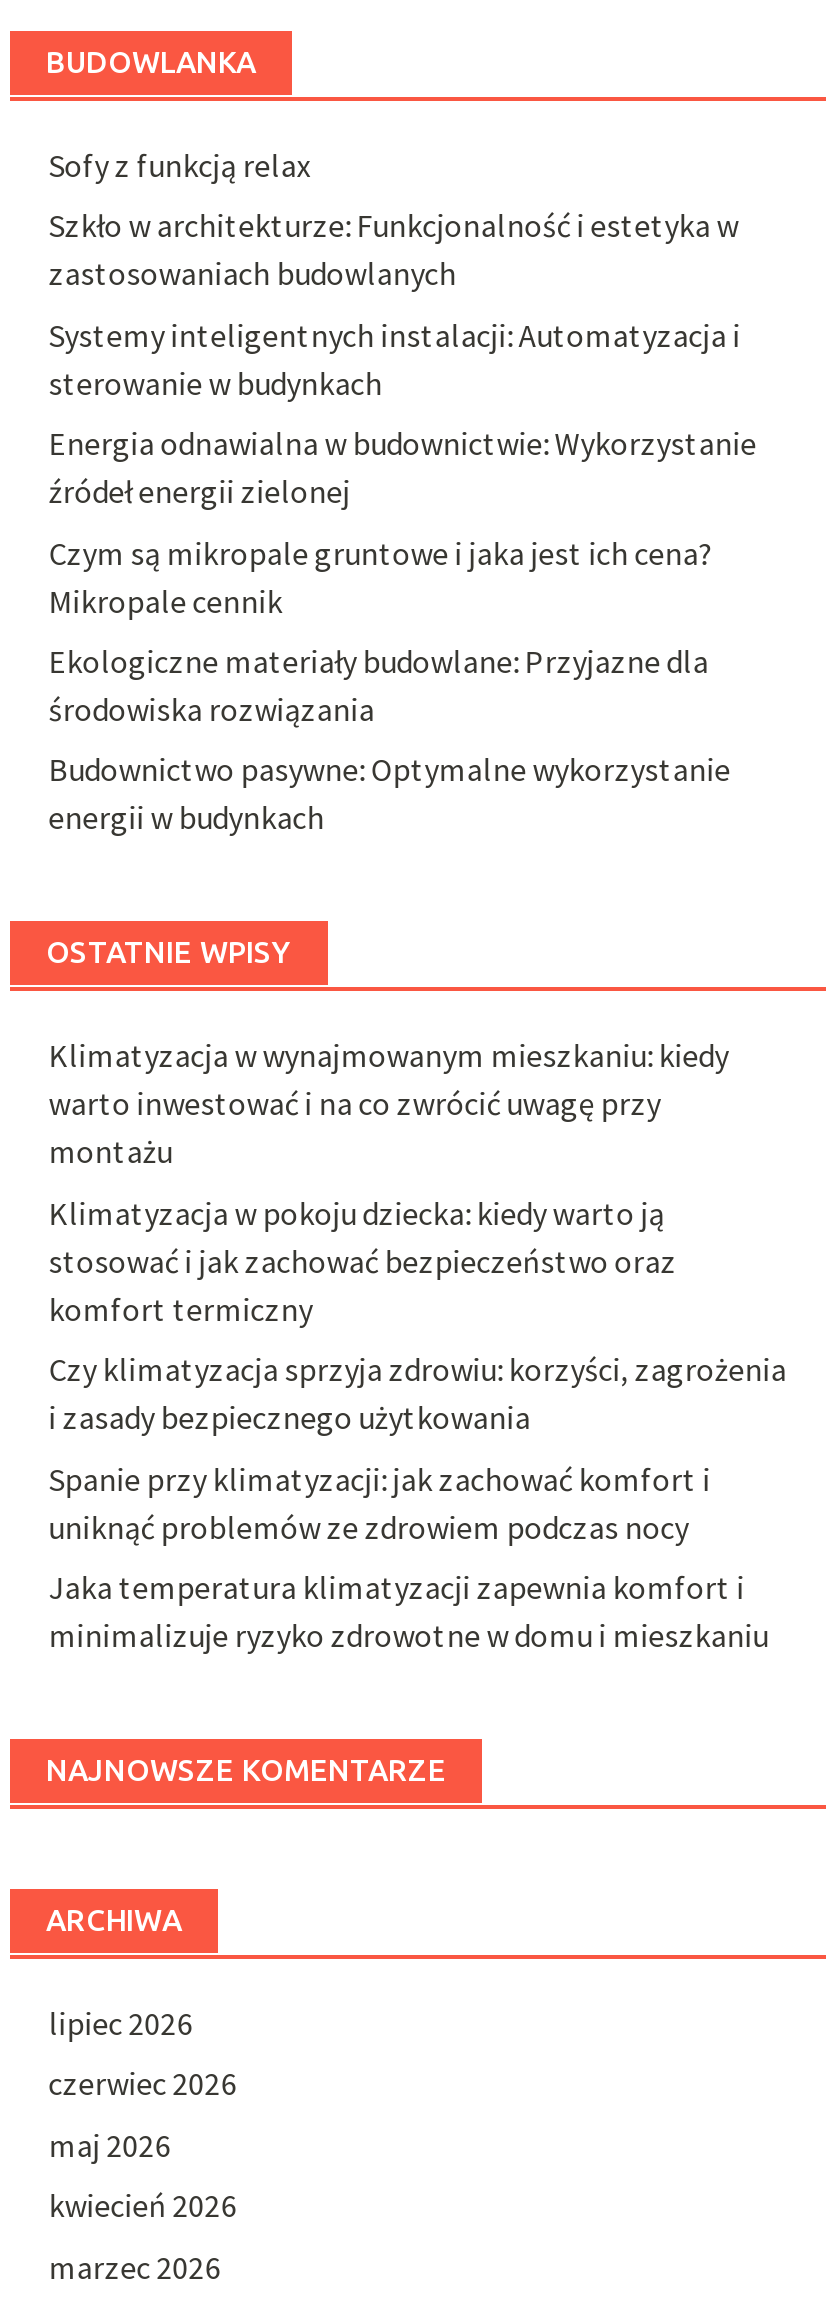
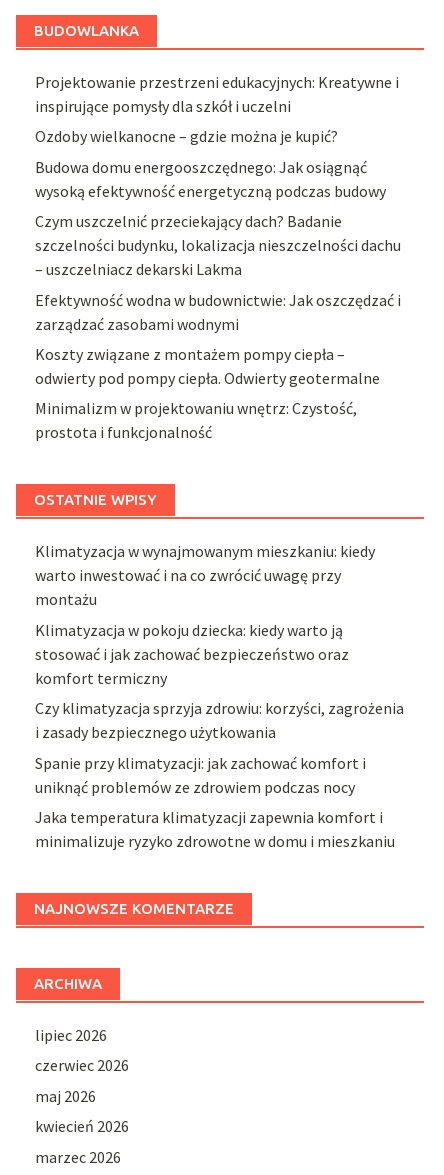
[48,145,310,185] Sofy z funkcją relax -> [35,72,399,116] Projektowanie przestrzeni edukacyjnych: Kreatywne i | inspirujące pomysły dla szkół i uczelni
[48,206,738,294] Szkło w architekturze: Funkcjonalność i estetyka w | zastosowaniach budowlanych -> [35,126,338,146] Ozdoby wielkanocne – gdzie można je kupić?
[48,315,740,403] Systemy inteligentnych instalacji: Automatyzacja i | sterowanie w budynkach -> [35,157,386,201] Budowa domu energooszczędnego: Jak osiągnąć | wysoką efektywność energetyczną podczas budowy
[48,423,756,511] Energia odnawialna w budownictwie: Wykorzystanie | źródeł energii zielonej -> [35,211,401,279] Czym uszczelnić przeciekający dach? Badanie | szczelności budynku, lokalizacja nieszczelności dachu | – uszczelniacz dekarski Lakma
[48,532,712,620] Czym są mikropale gruntowe i jaka jest ich cena? | Mikropale cennik -> [35,290,401,334] Efektywność wodna w budownictwie: Jak oszczędzać i | zarządzać zasobami wodnymi
[48,641,708,729] Ekologiczne materiały budowlane: Przyjazne dla | środowiska rozwiązania -> [35,344,380,388] Koszty związane z montażem pompy ciepła – | odwierty pod pompy ciepła. Odwierty geotermalne
[48,750,730,838] Budownictwo pasywne: Optymalne wykorzystanie | energii w budynkach -> [35,398,357,442] Minimalizm w projektowaniu wnętrz: Czystość, | prostota i funkcjonalność

